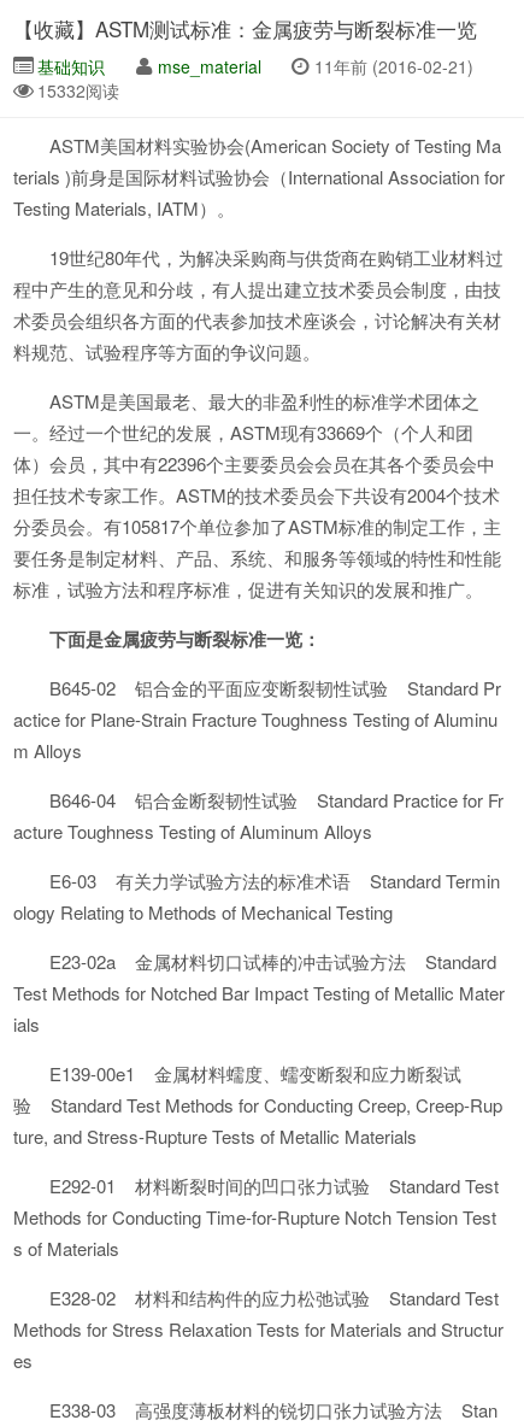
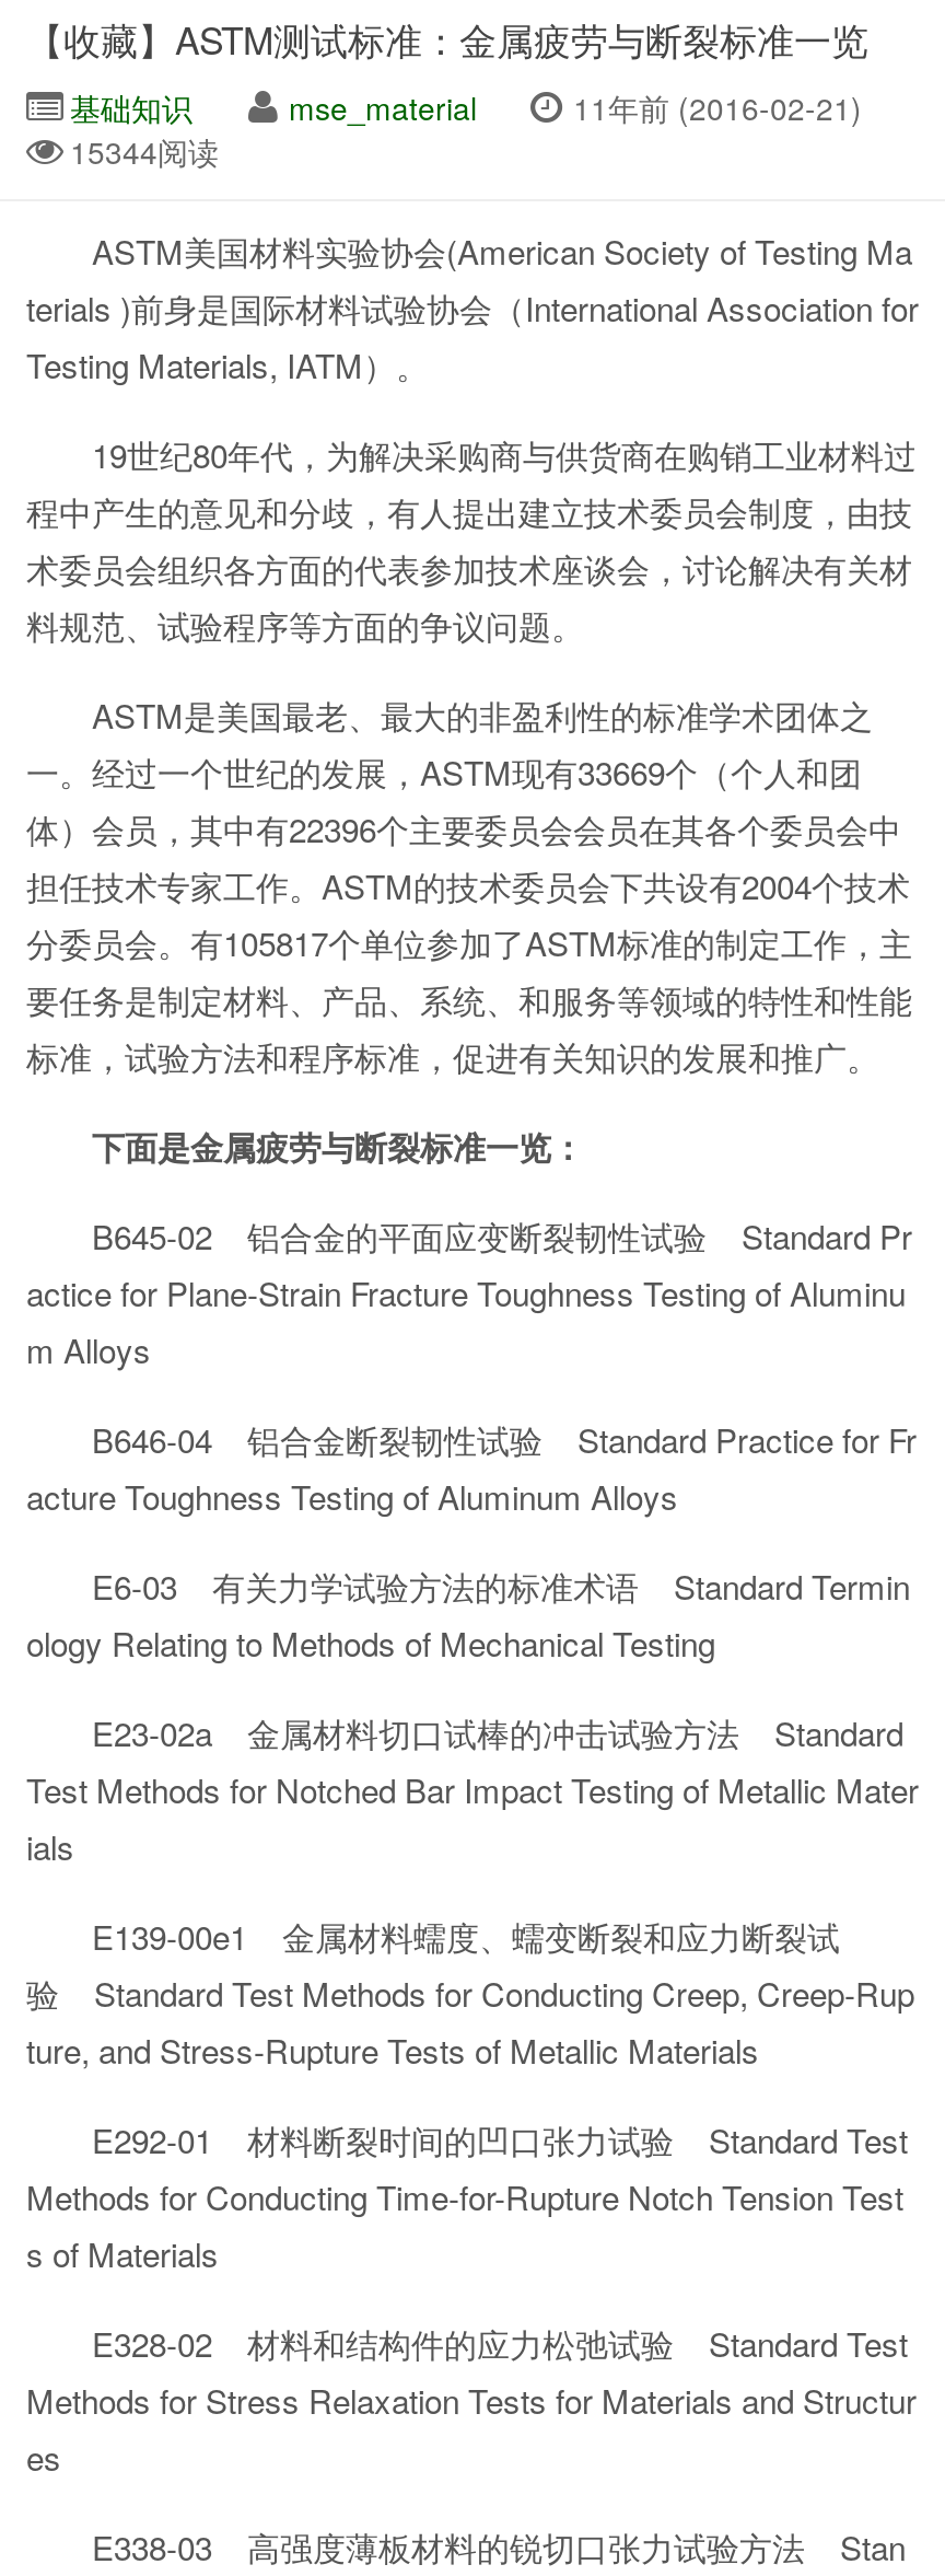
[33,78,119,102] 15332阅读 -> [61,129,219,173] 15344阅读

